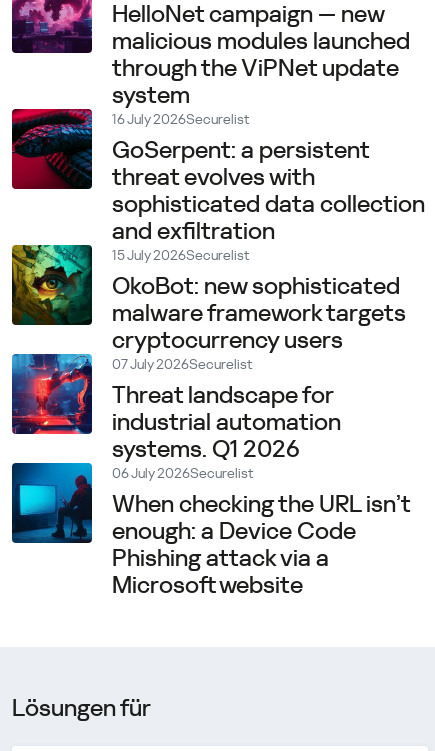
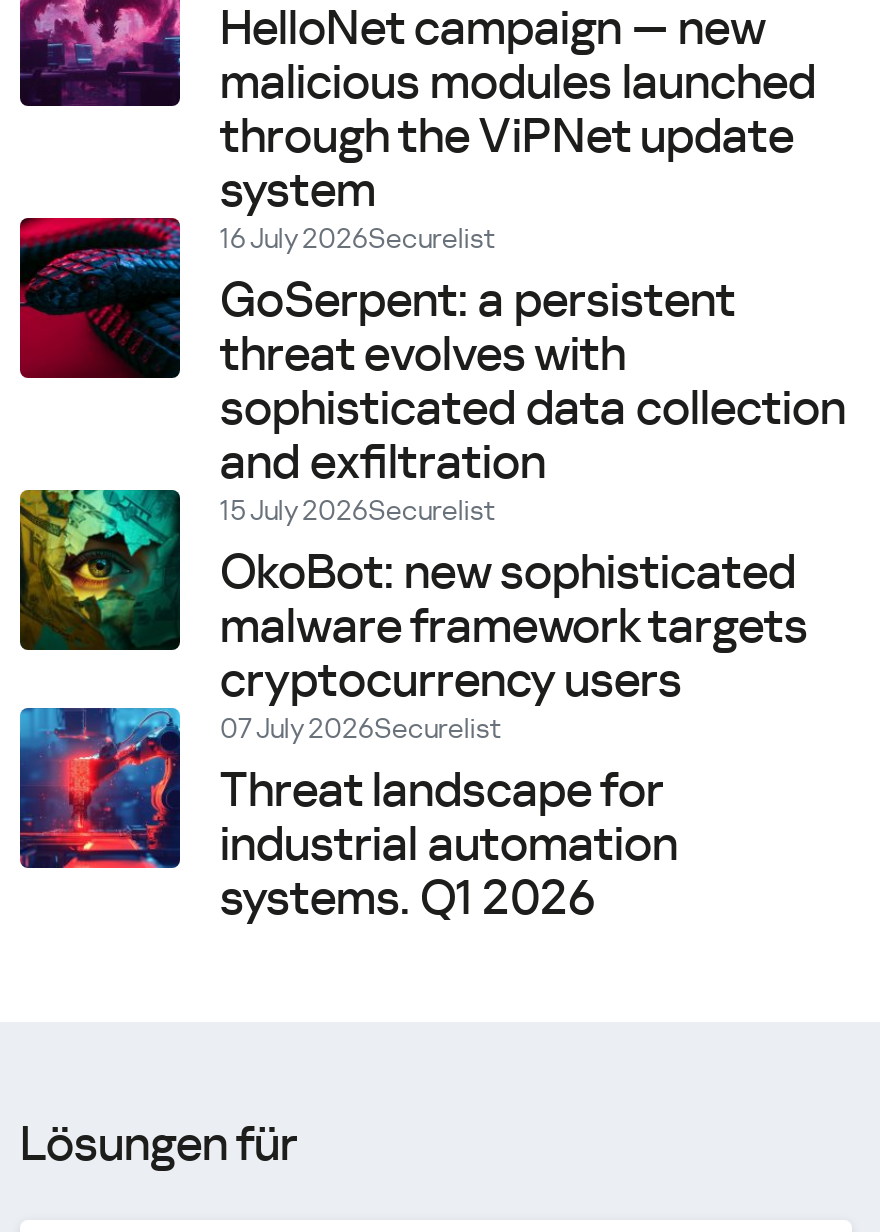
[11,462,410,599] [image] | 06 July 2026Securelist | When checking the URL isn’t | enough: a Device Code | Phishing attack via a | Microsoft website -> none

